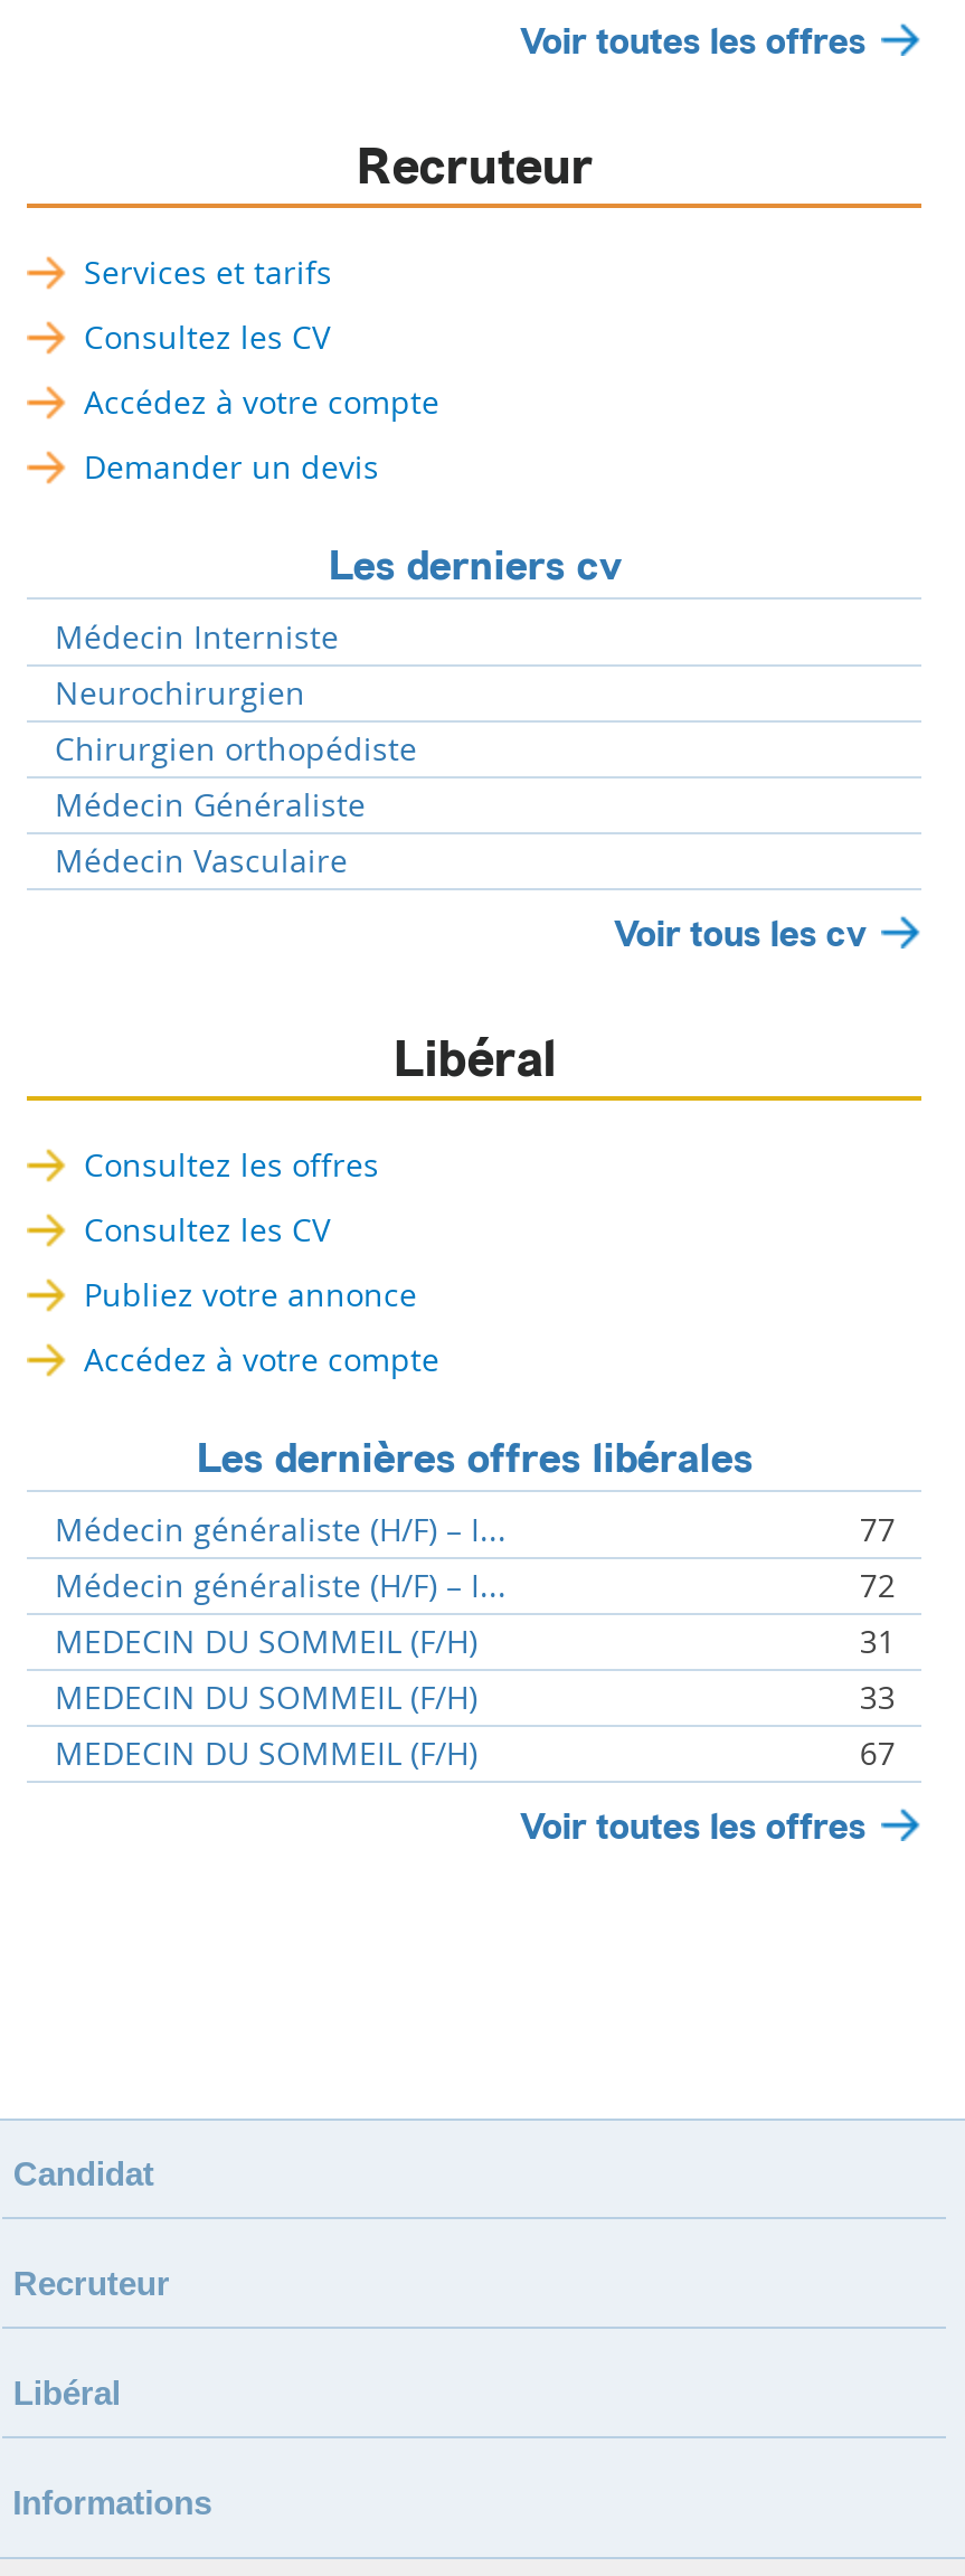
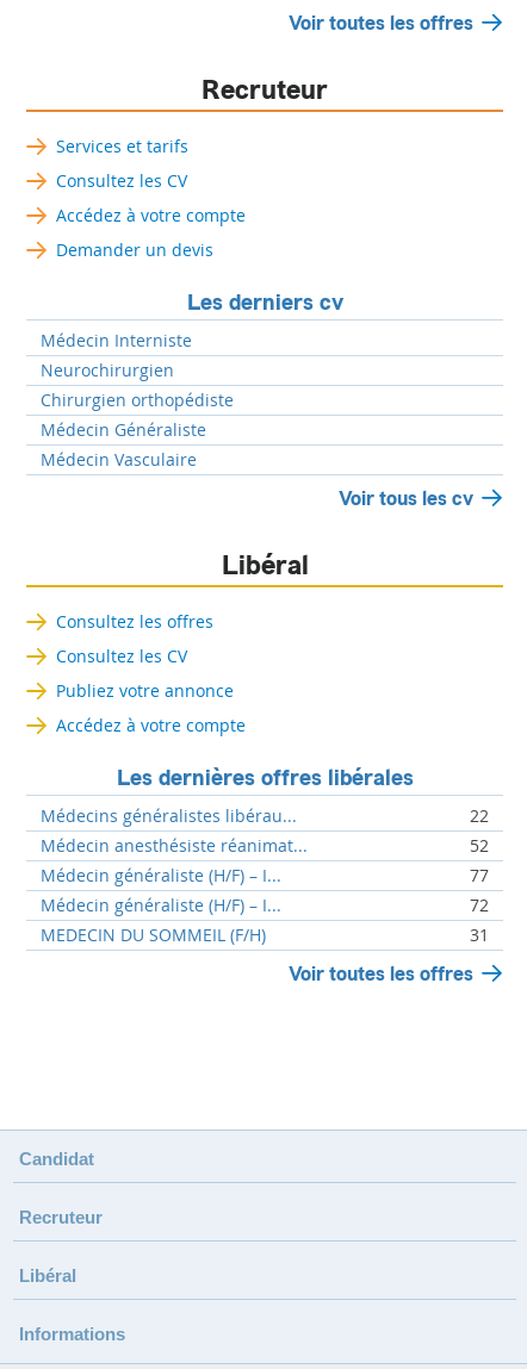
none -> [41,804,489,857] Médecins généralistes libérau... | 22 | Médecin anesthésiste réanimat... | 52
moved [55,1508,895,1662] -> [41,864,489,946]: Médecin généraliste (H/F) – I... | 77 | Médecin généraliste (H/F) – I... | 72 | MEDECIN DU SOMMEIL (F/H) | 31
[55,1676,895,1774] MEDECIN DU SOMMEIL (F/H) | 33 | MEDECIN DU SOMMEIL (F/H) | 67 -> none

